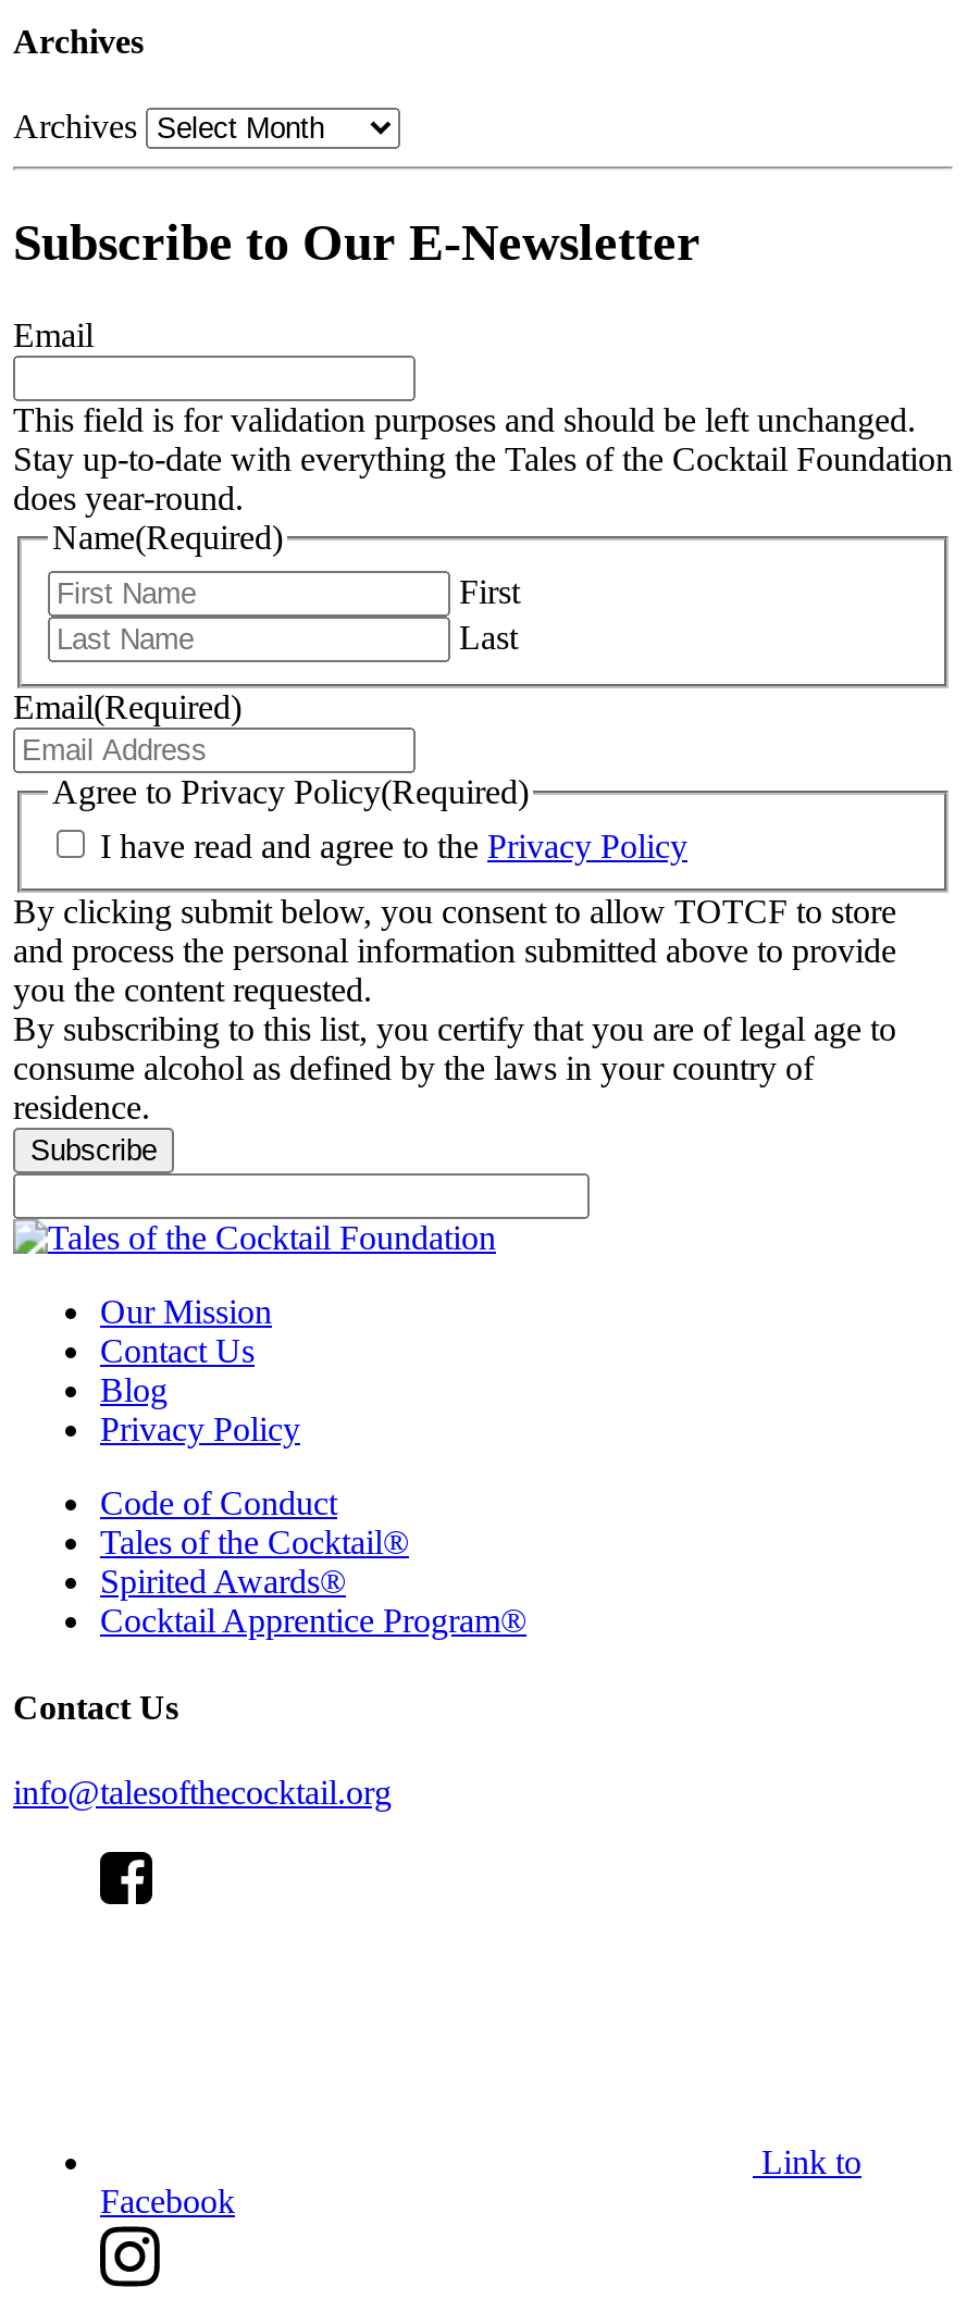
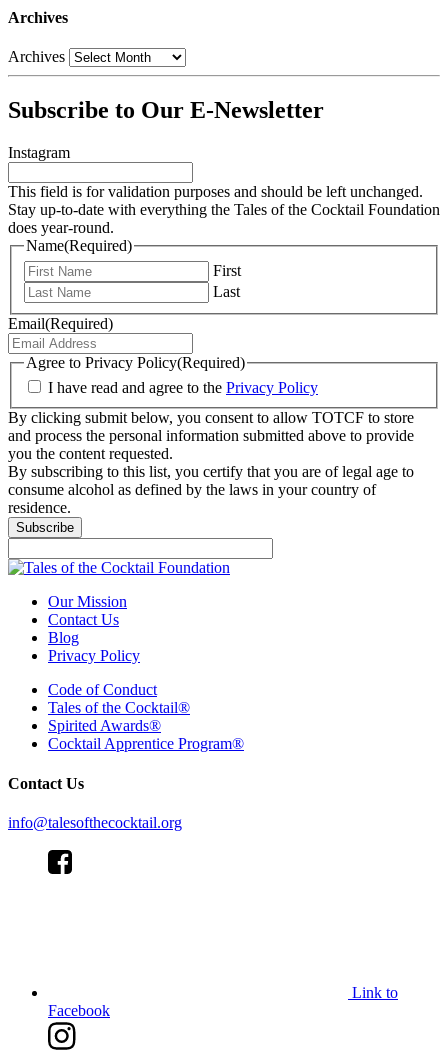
[13,317,94,354] Email -> [8,144,70,161] Instagram

